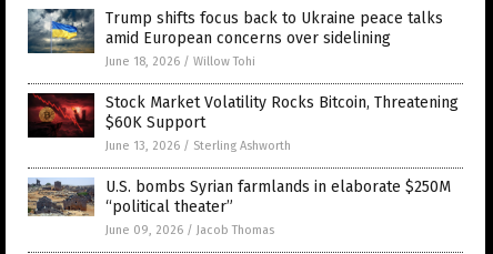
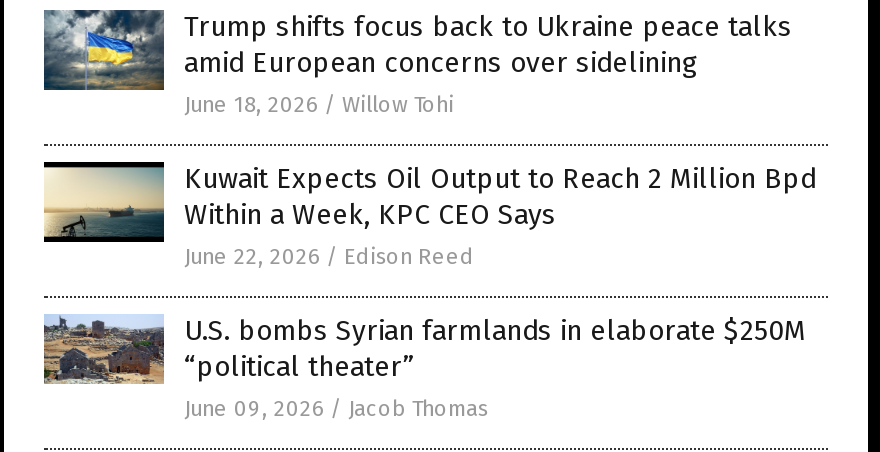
[27,93,459,153] [image] | Stock Market Volatility Rocks Bitcoin, Threatening | $60K Support | June 13, 2026 / Sterling Ashworth -> [44,162,816,270] [image] | Kuwait Expects Oil Output to Reach 2 Million Bpd | Within a Week, KPC CEO Says | June 22, 2026 / Edison Reed

